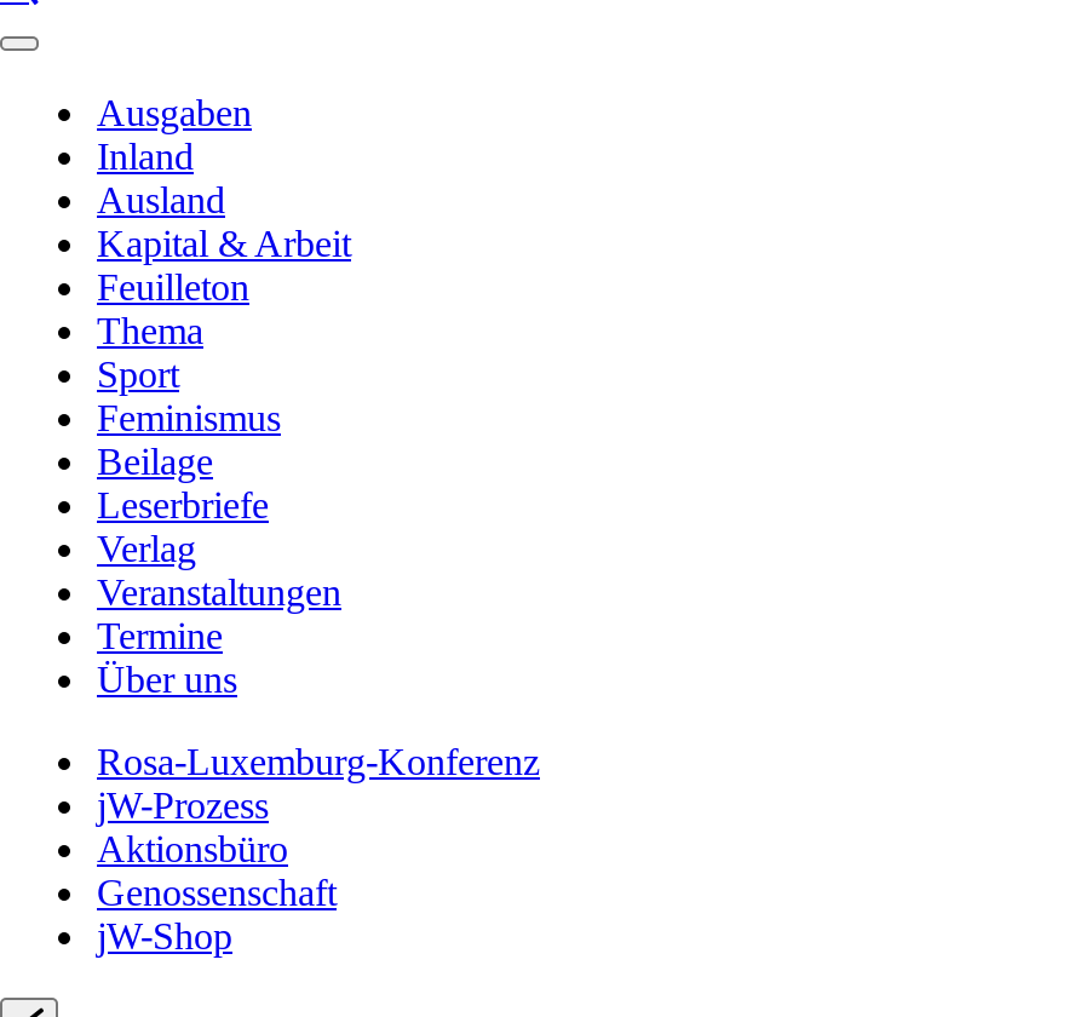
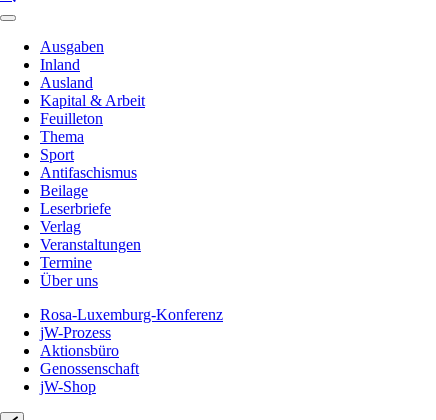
[97,397,281,438] Feminismus -> [40,164,137,181] Antifaschismus

